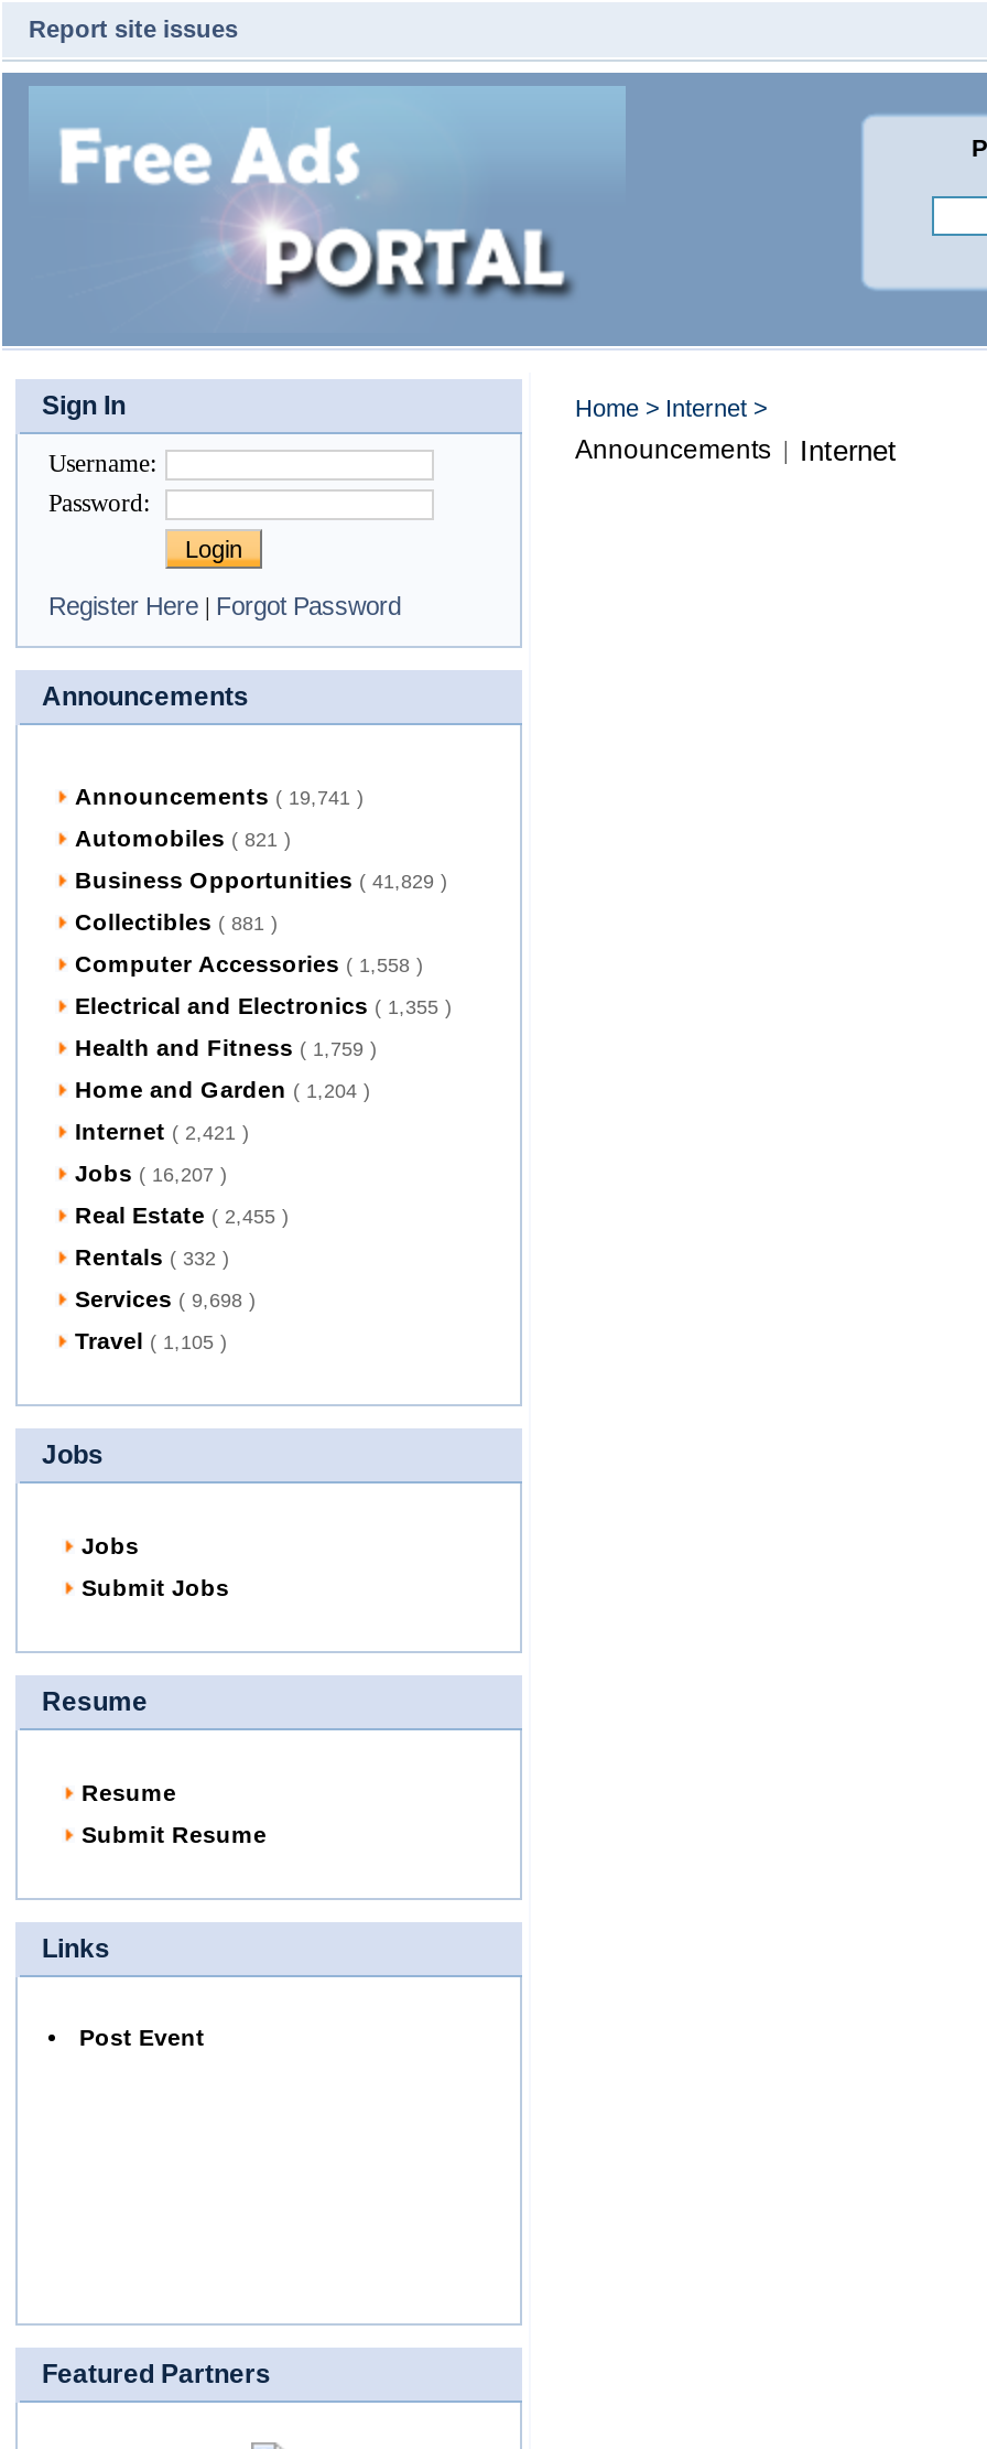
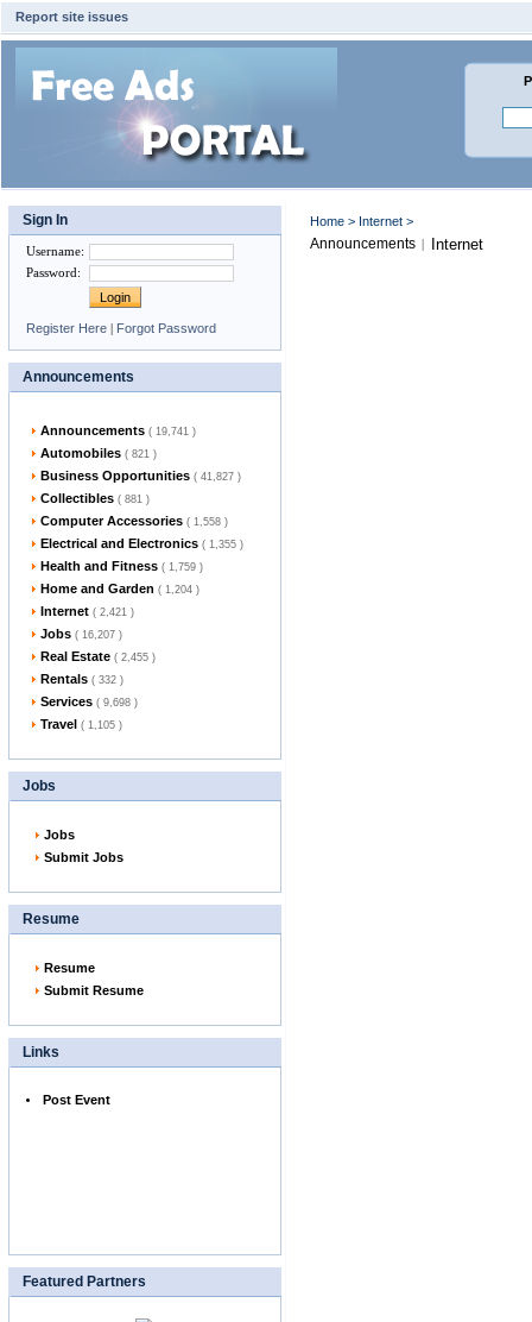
[75,866,447,893] Business Opportunities ( 41,829 ) -> [40,468,241,483] Business Opportunities ( 41,827 )

